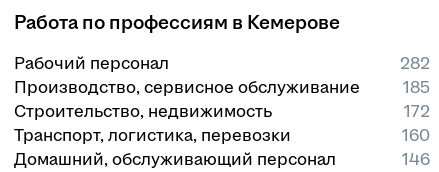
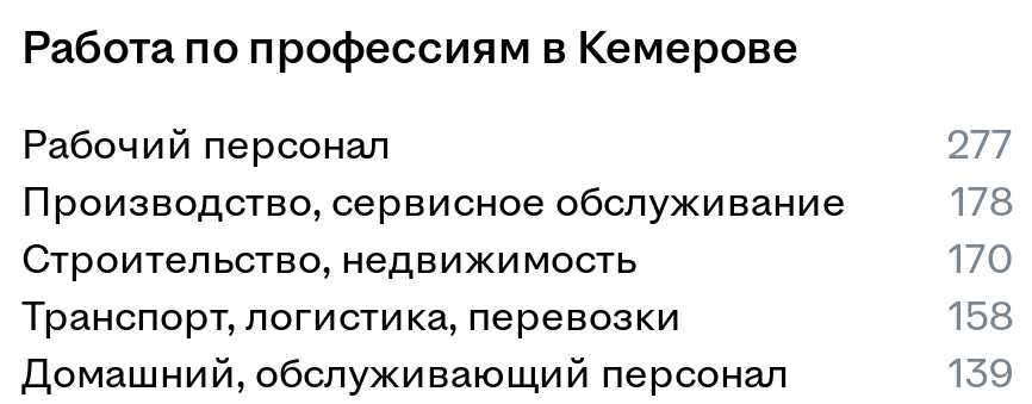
[400,54,430,73] 282 -> [946,123,1013,168] 277
[403,78,430,97] 185 -> [951,180,1013,225] 178
[404,102,430,121] 172 -> [949,237,1013,282] 170
[402,126,430,145] 160 -> [949,294,1013,340] 158
[402,150,430,169] 146 -> [949,352,1013,397] 139

